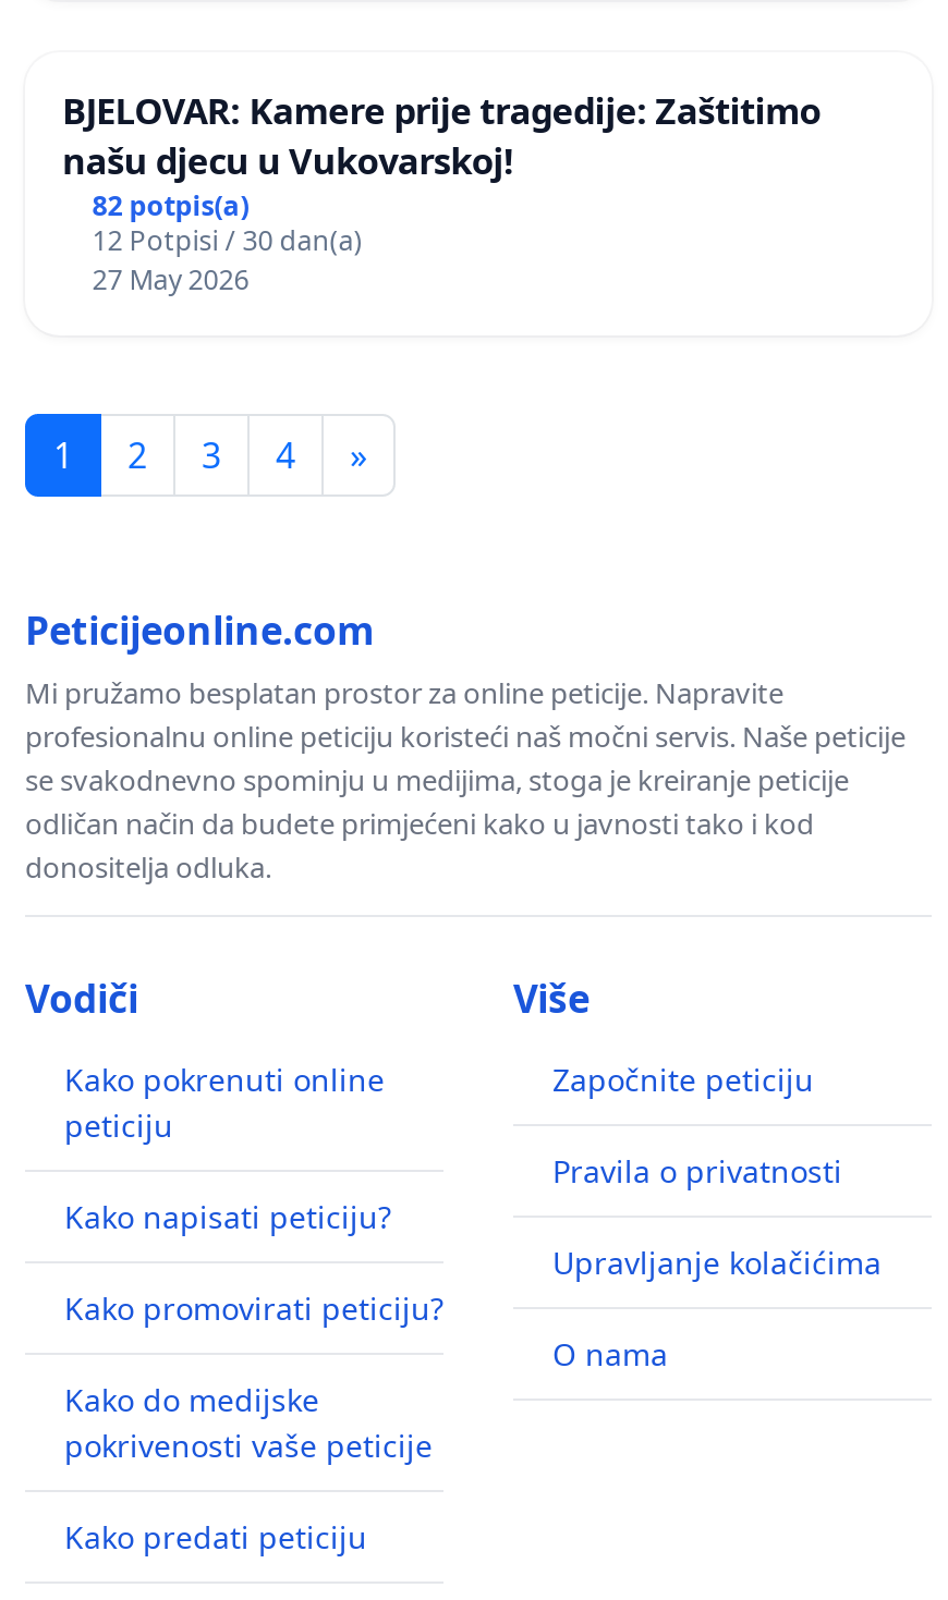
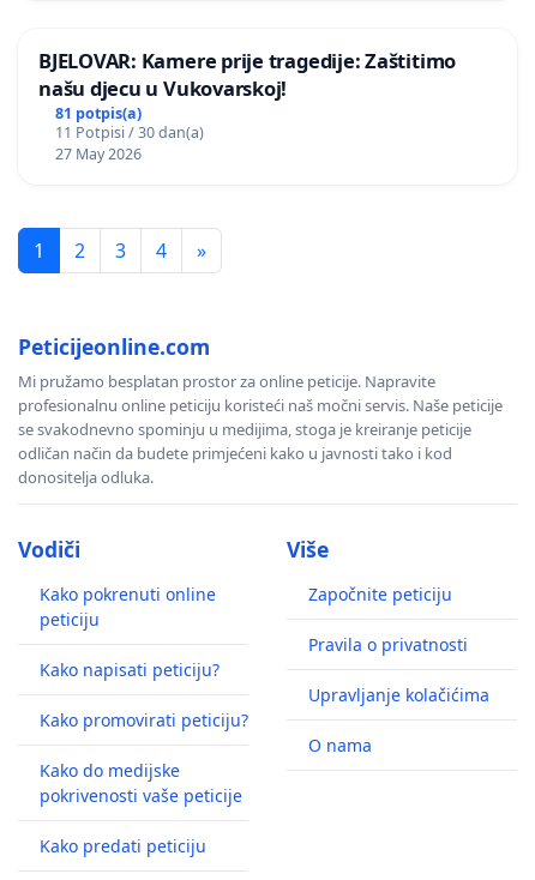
[92,186,249,223] 82 potpis(a) -> [55,103,141,123] 81 potpis(a)
[92,221,362,258] 12 Potpisi / 30 dan(a) -> [55,122,204,142] 11 Potpisi / 30 dan(a)

